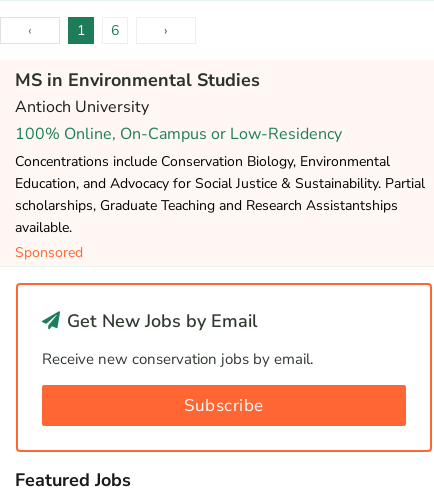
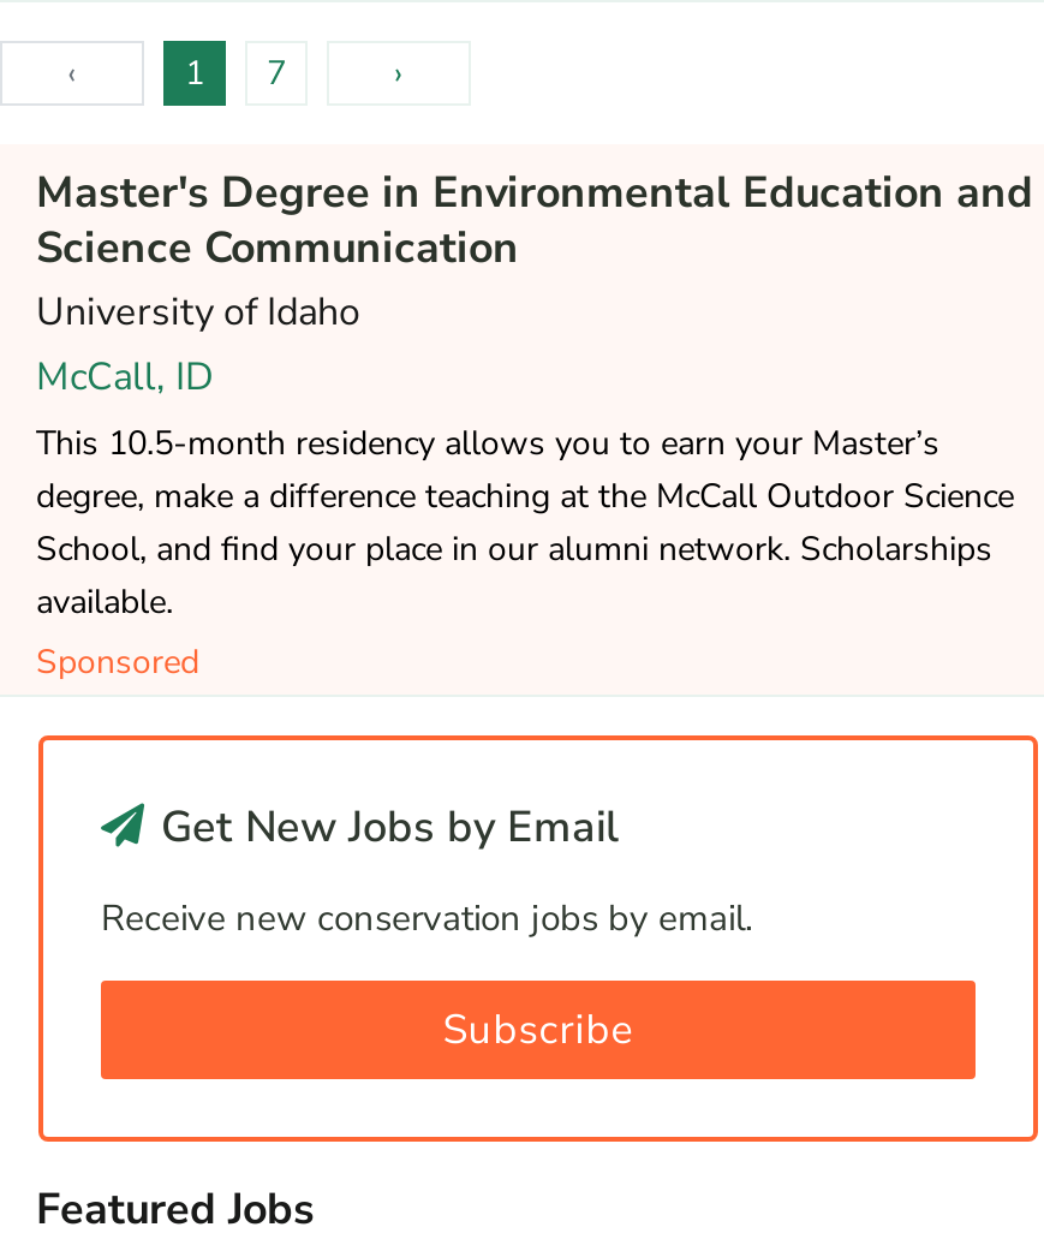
[77,21,119,40] 1 6 -> [185,50,286,96] 1 7
[15,68,425,215] MS in Environmental Studies | Antioch University | 100% Online, On-Campus or Low-Residency | Concentrations include Conservation Biology, Environmental | Education, and Advocacy for Social Justice & Sustainability. Partial | scholarships, Graduate Teaching and Research Assistantships -> [36,163,1033,572] Master's Degree in Environmental Education and | Science Communication | University of Idaho | McCall, ID | This 10.5-month residency allows you to earn your Master’s | degree, make a difference teaching at the McCall Outdoor Science | School, and find your place in our alumni network. Scholarships

